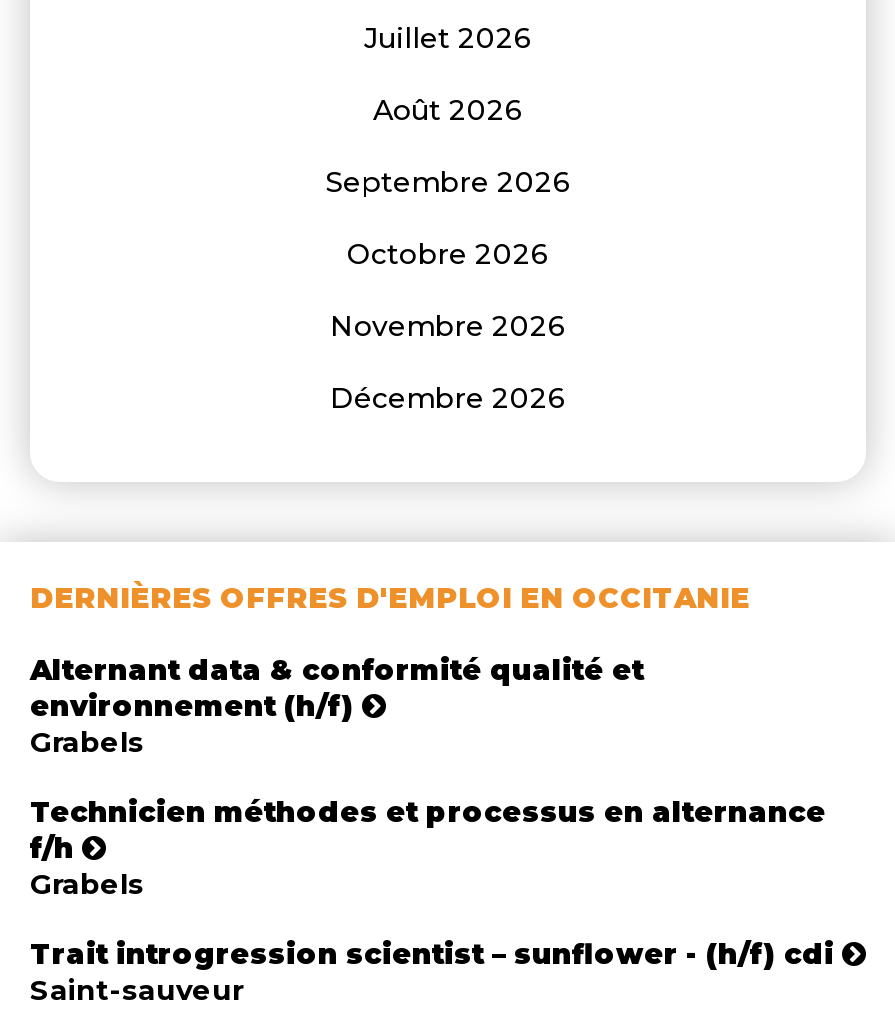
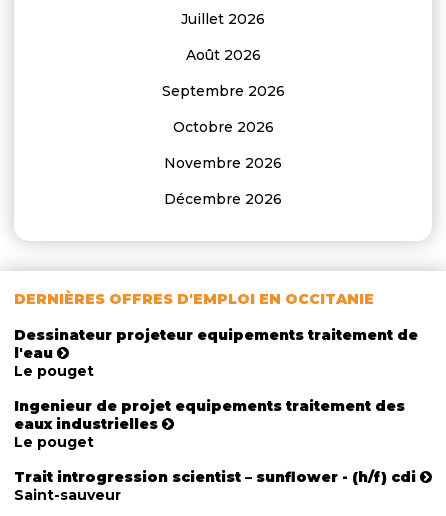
[30,652,644,760] Alternant data & conformité qualité et | environnement (h/f) | Grabels -> [14,326,418,380] Dessinateur projeteur equipements traitement de | l'eau | Le pouget
[30,794,826,902] Technicien méthodes et processus en alternance | f/h | Grabels -> [14,397,405,451] Ingenieur de projet equipements traitement des | eaux industrielles | Le pouget

